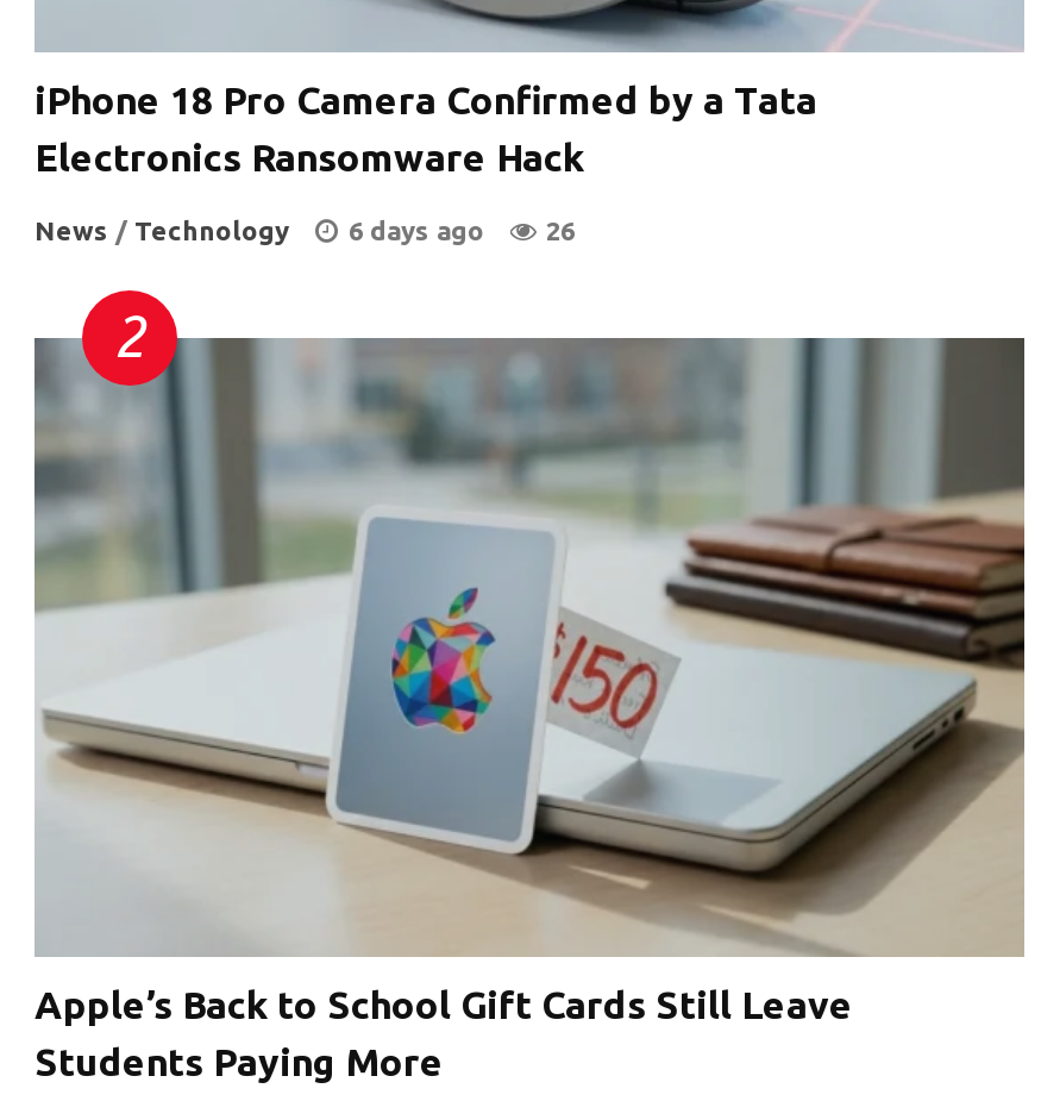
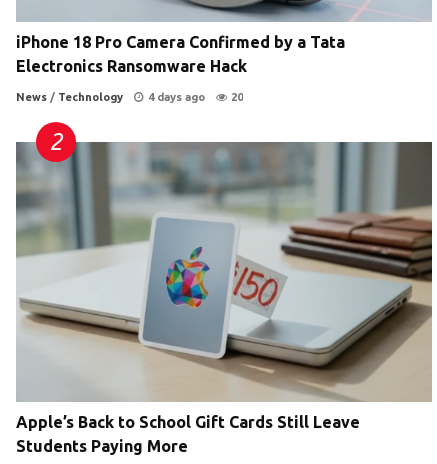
[349,217,484,246] 6 days ago -> [148,91,205,103] 4 days ago
[546,217,575,246] 26 -> [231,91,243,103] 20

